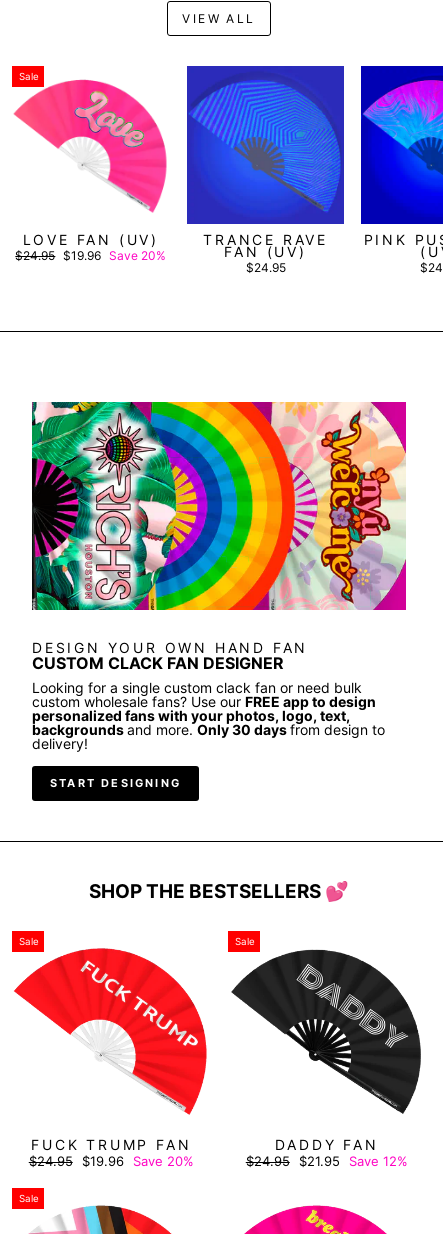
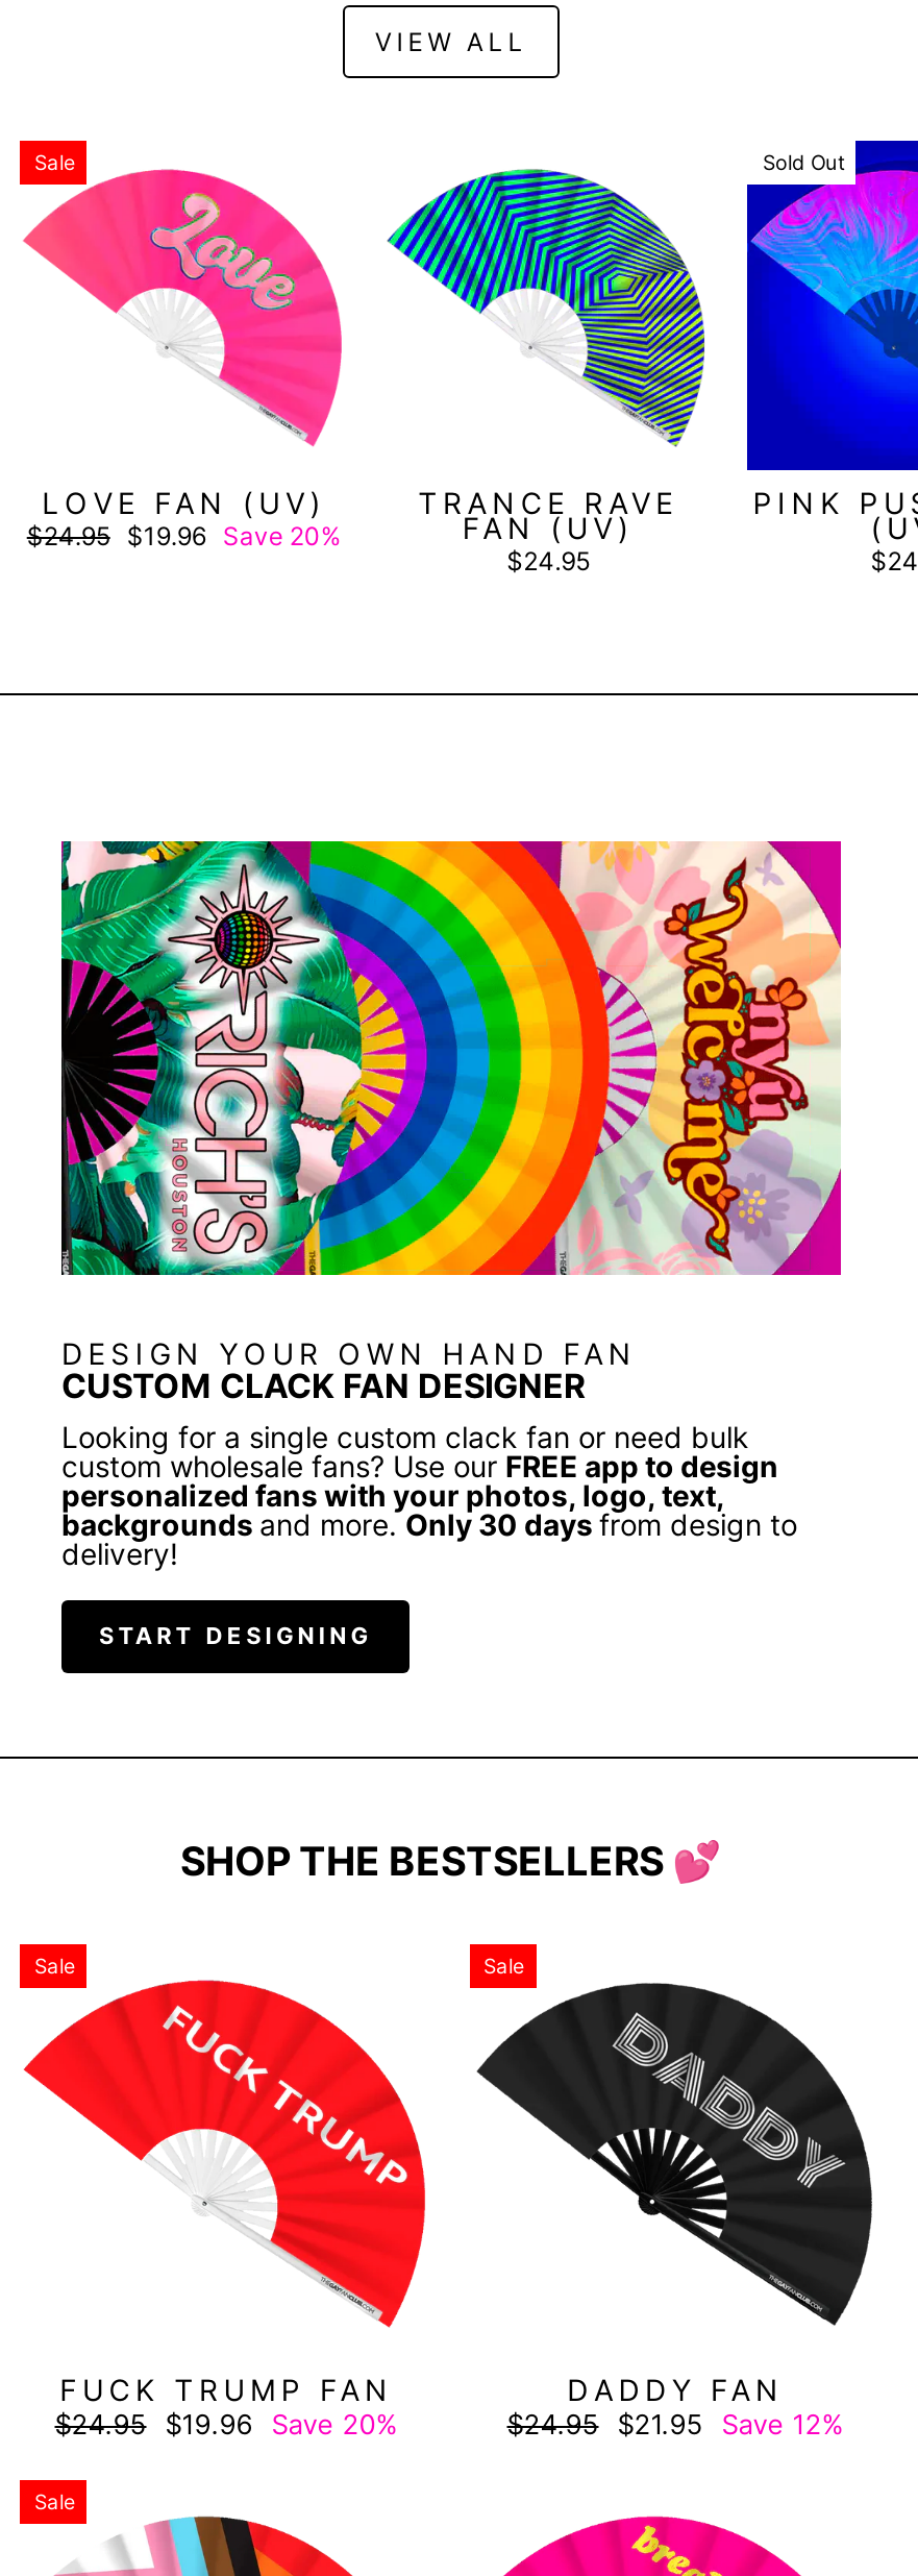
[186,65,345,225] [image] -> [384,141,712,470] [image]
none -> [763,151,846,174] Sold Out

